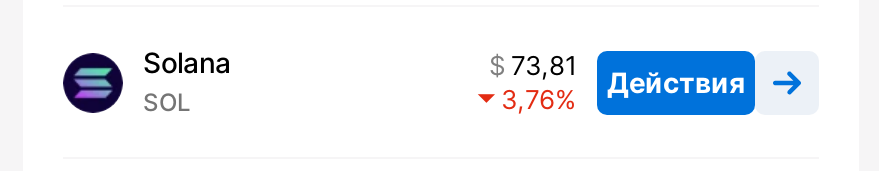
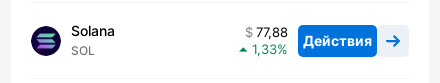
[511,50,745,99] 73,81 Действия -> [256,24,372,49] 77,88 Действия
[501,84,555,116] 3,76 -> [252,41,277,57] 1,33

